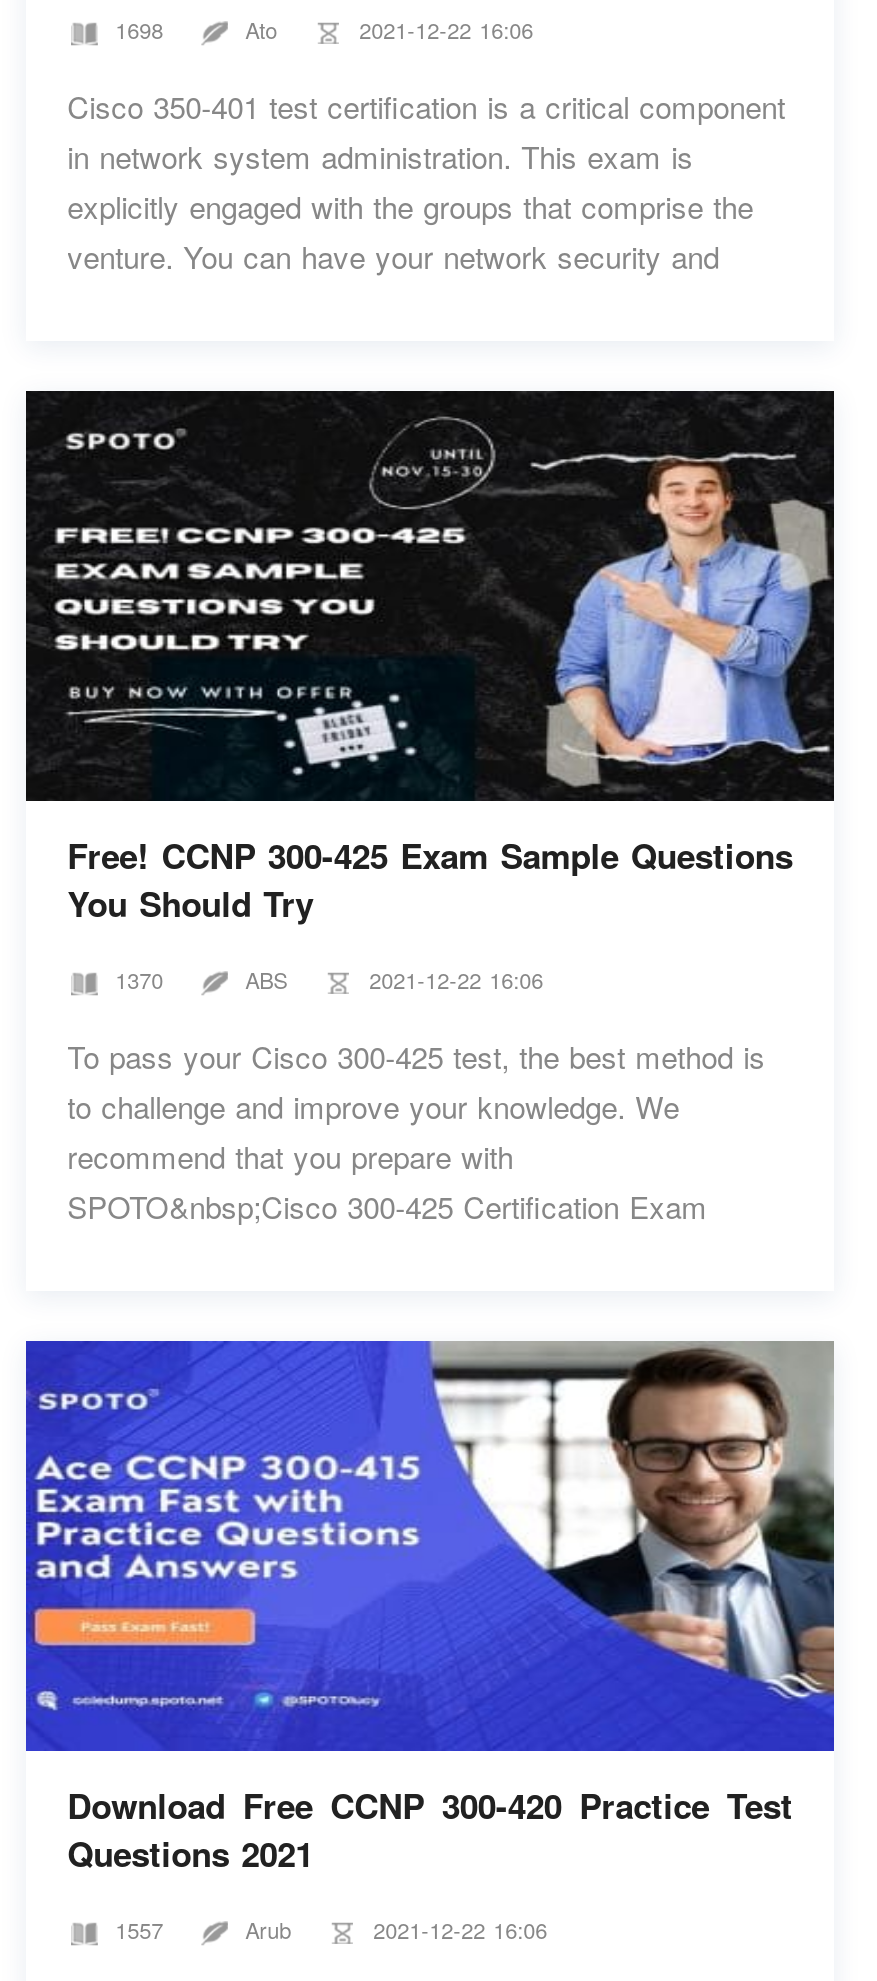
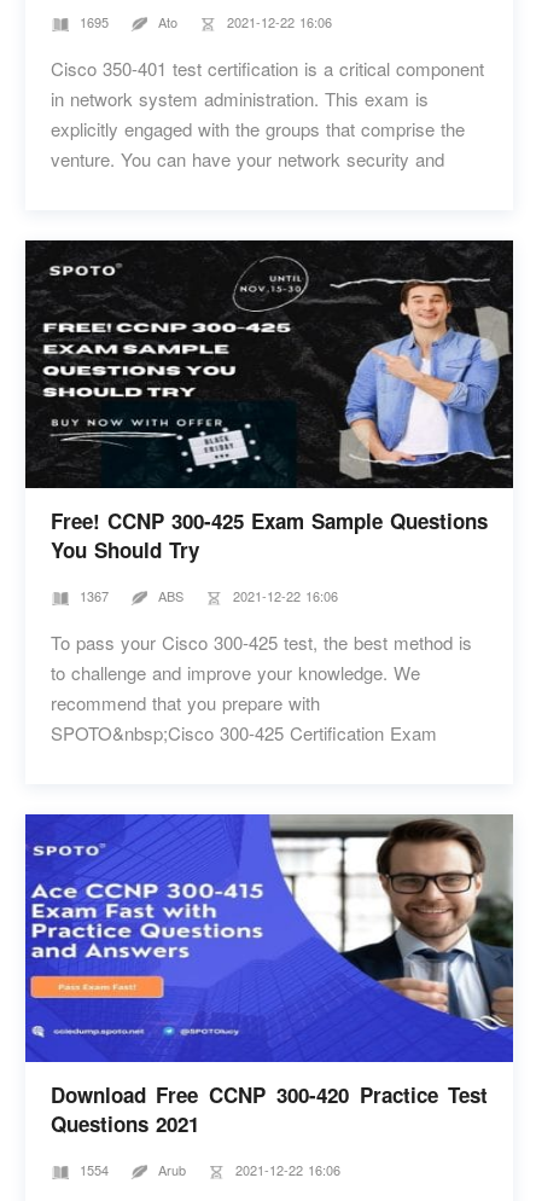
[115,13,163,45] 1698 -> [79,12,108,31] 1695
[115,963,163,995] 1370 -> [79,586,108,605] 1367
[115,1913,163,1945] 1557 -> [79,1160,108,1179] 1554

